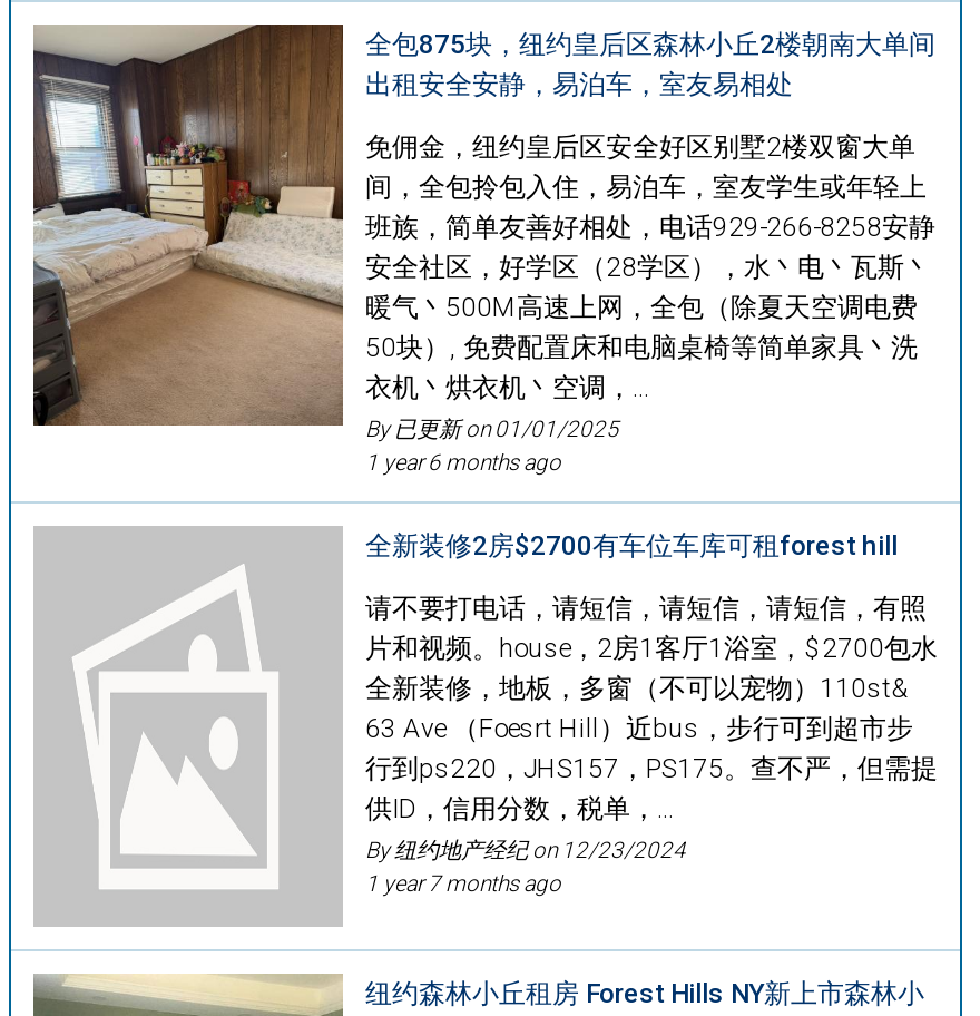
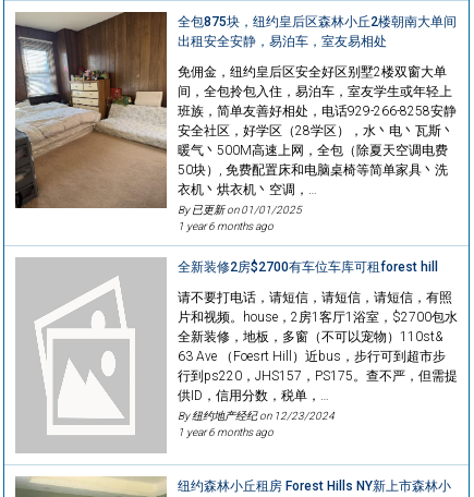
[365,870,561,895] 1 year 7 months ago -> [178,426,274,438] 1 year 6 months ago

